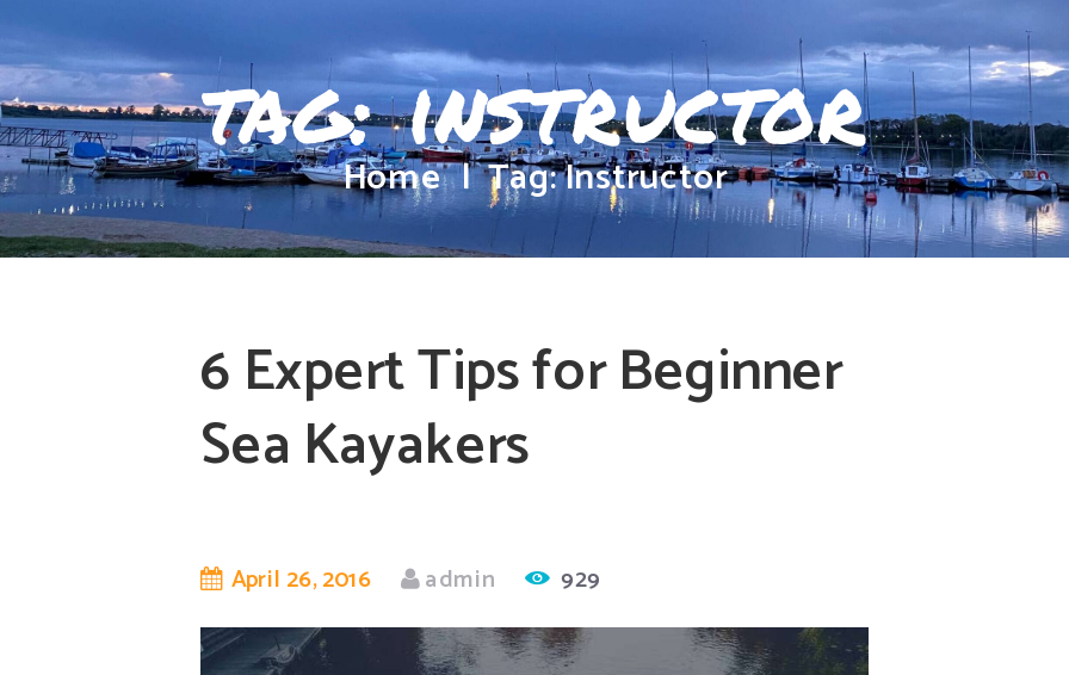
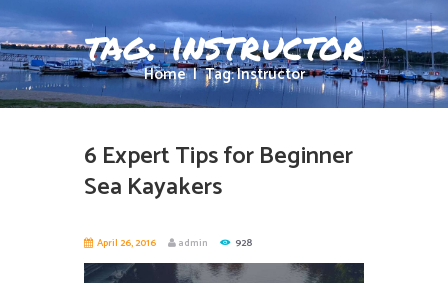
[231,561,601,599] April 26, 2016 admin 929 -> [97,235,252,251] April 26, 2016 admin 928

